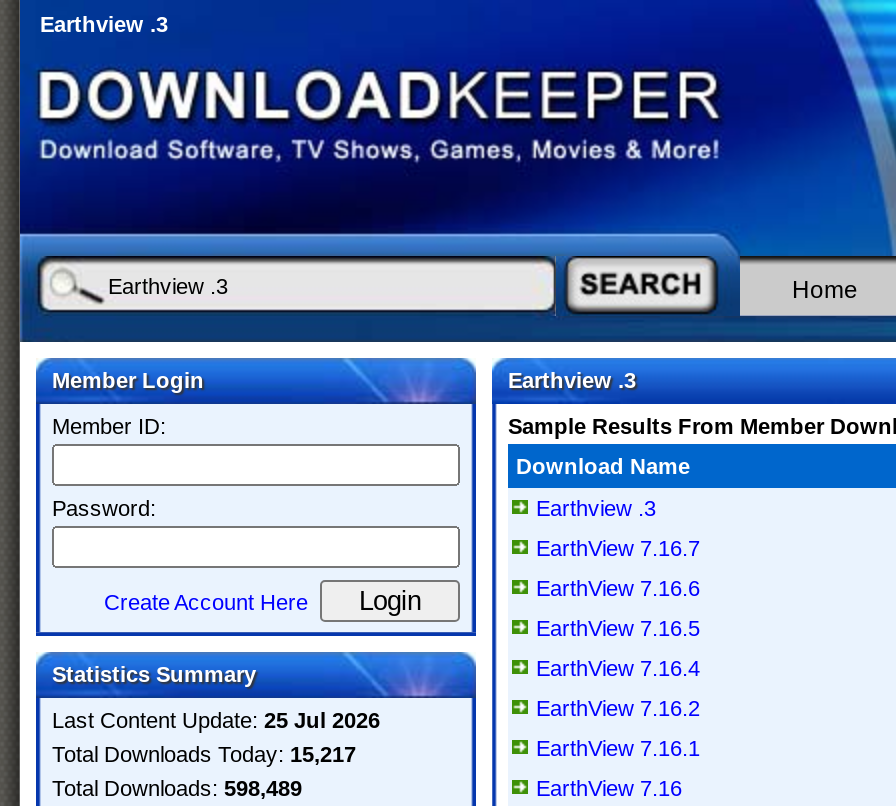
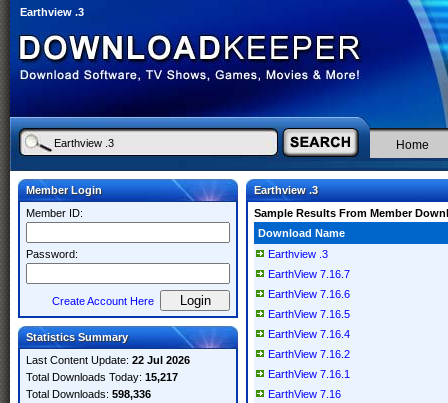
[52,708,380,732] Last Content Update: 25 Jul 2026 -> [26,354,190,366] Last Content Update: 22 Jul 2026
[52,776,302,800] Total Downloads: 598,489 -> [26,388,151,400] Total Downloads: 598,336

